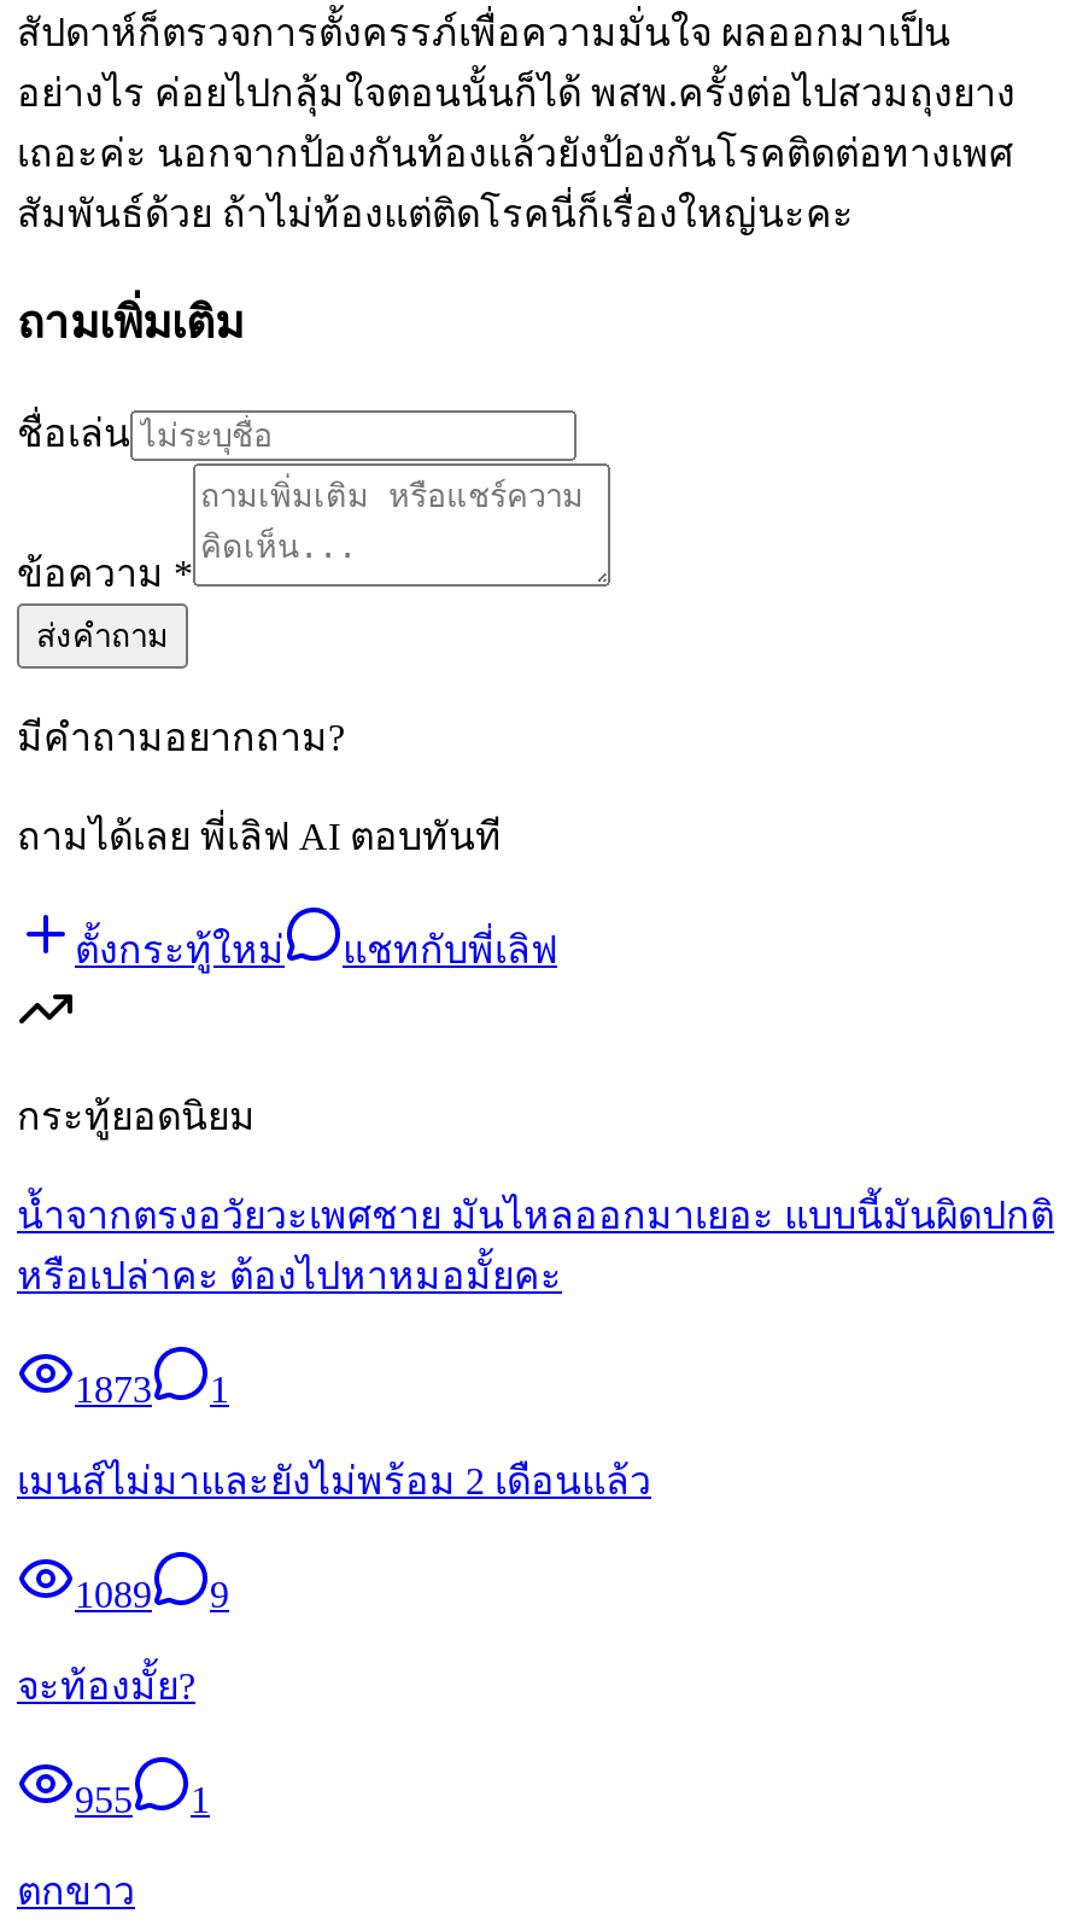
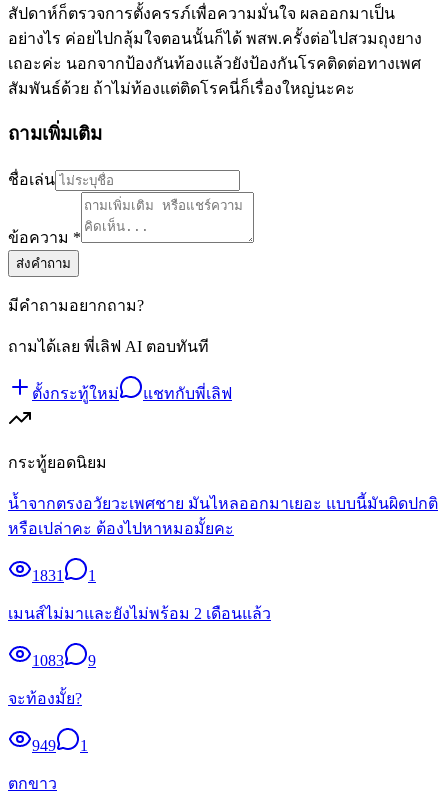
[75,1369,229,1410] 1873 1 -> [32,567,96,584] 1831 1
[75,1574,229,1615] 1089 9 -> [32,652,96,669] 1083 9
[75,1779,210,1820] 955 1 -> [32,737,88,754] 949 1

